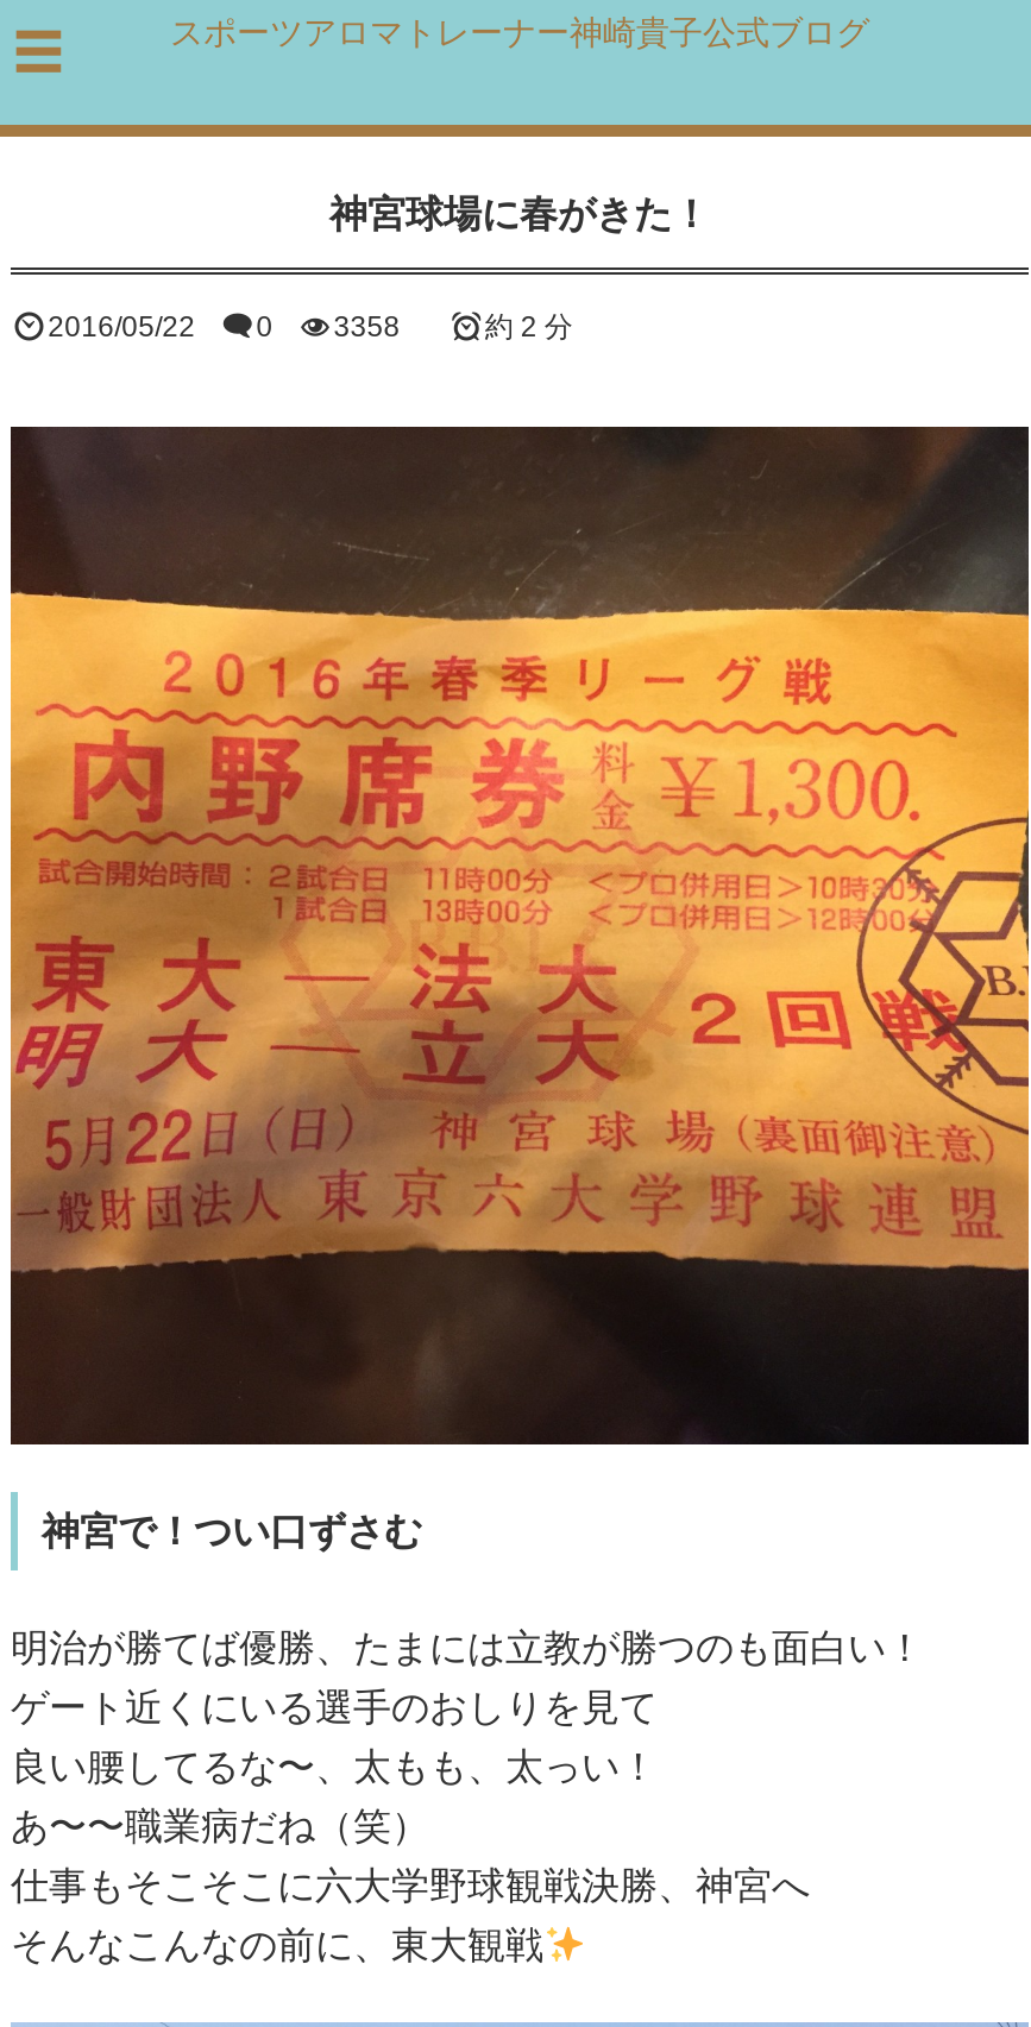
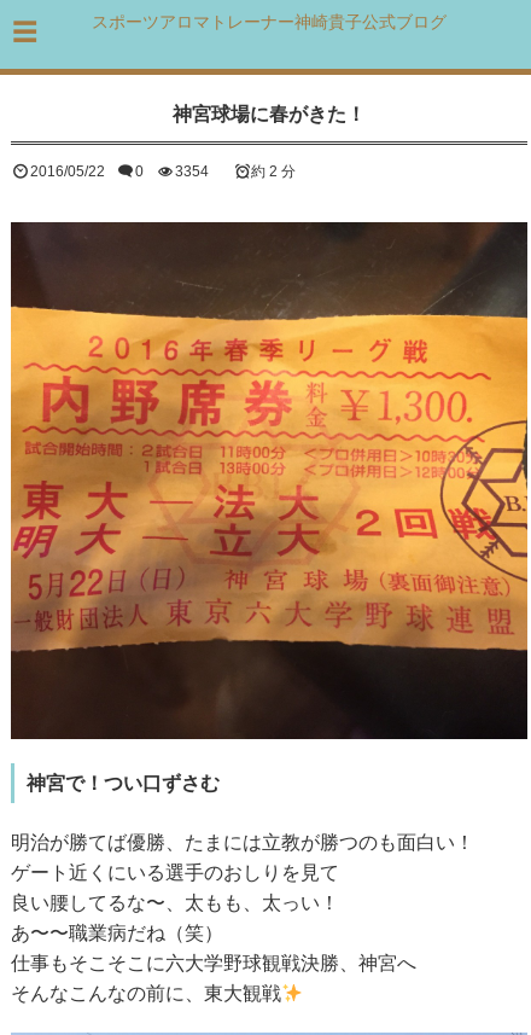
[48,310,400,344] 2016/05/22 0 3358 -> [30,163,209,180] 2016/05/22 0 3354

